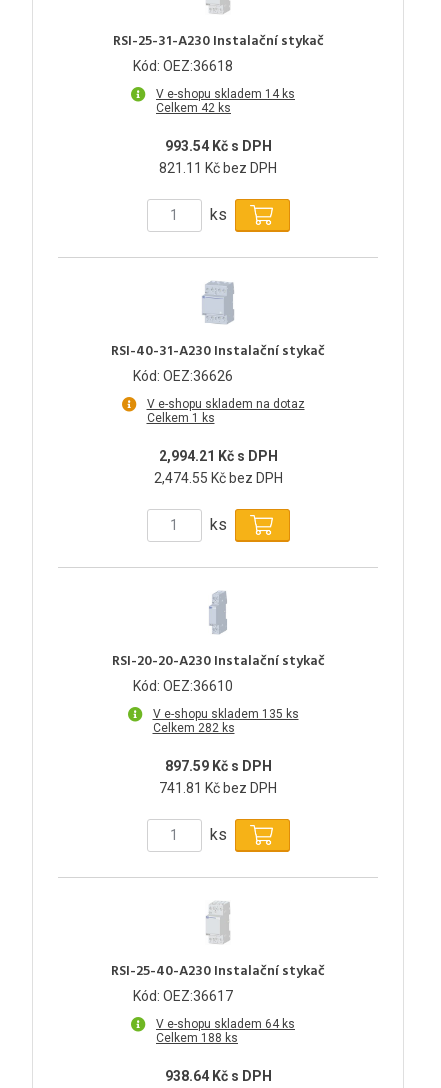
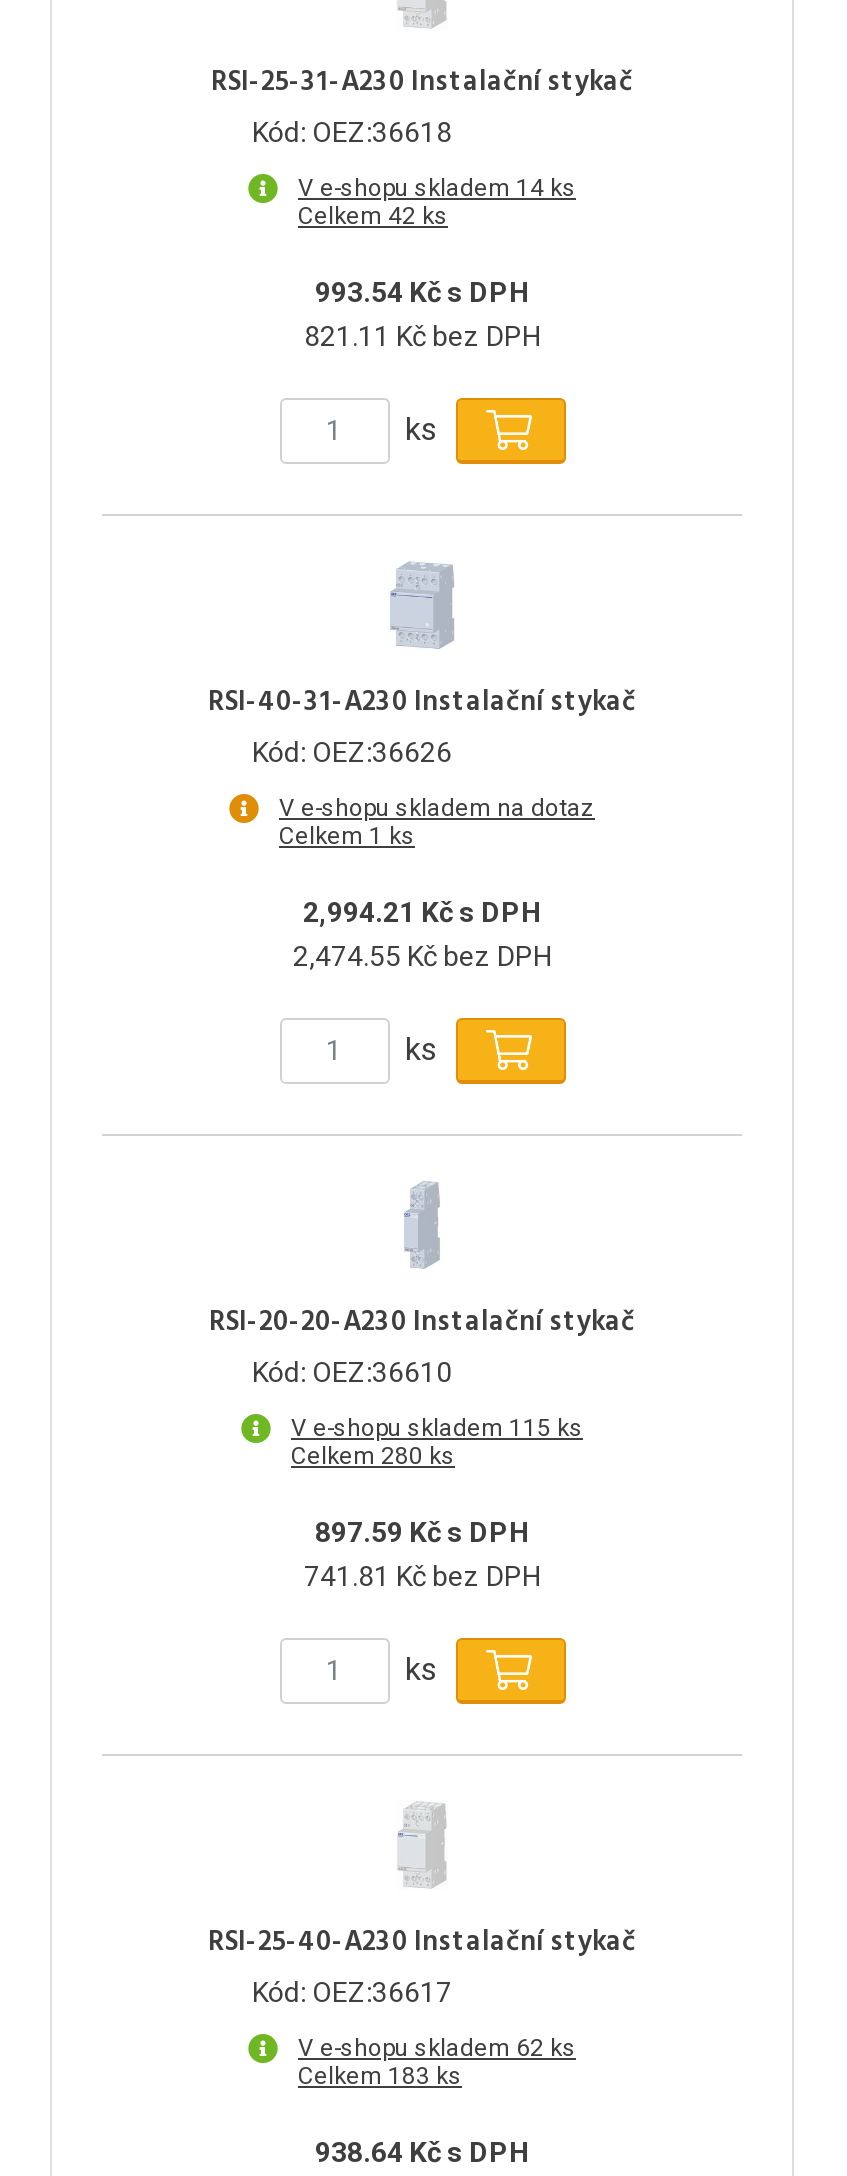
[152,707,298,721] V e-shopu skladem 135 ks -> [291,1413,583,1441] V e-shopu skladem 115 ks
[152,721,234,735] Celkem 282 ks -> [291,1441,455,1469] Celkem 280 ks
[156,1017,295,1031] V e-shopu skladem 64 ks -> [298,2033,576,2061] V e-shopu skladem 62 ks
[156,1031,238,1045] Celkem 188 ks -> [298,2061,462,2089] Celkem 183 ks

